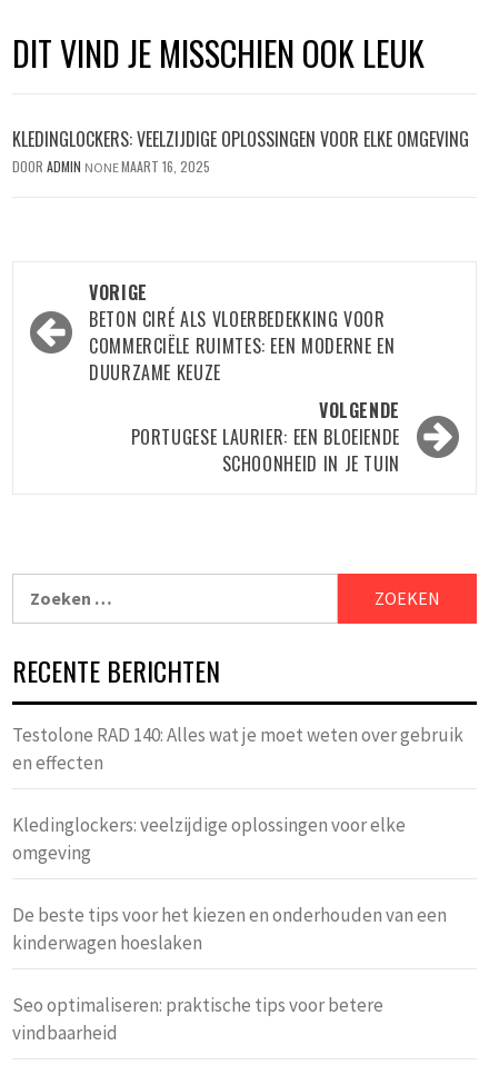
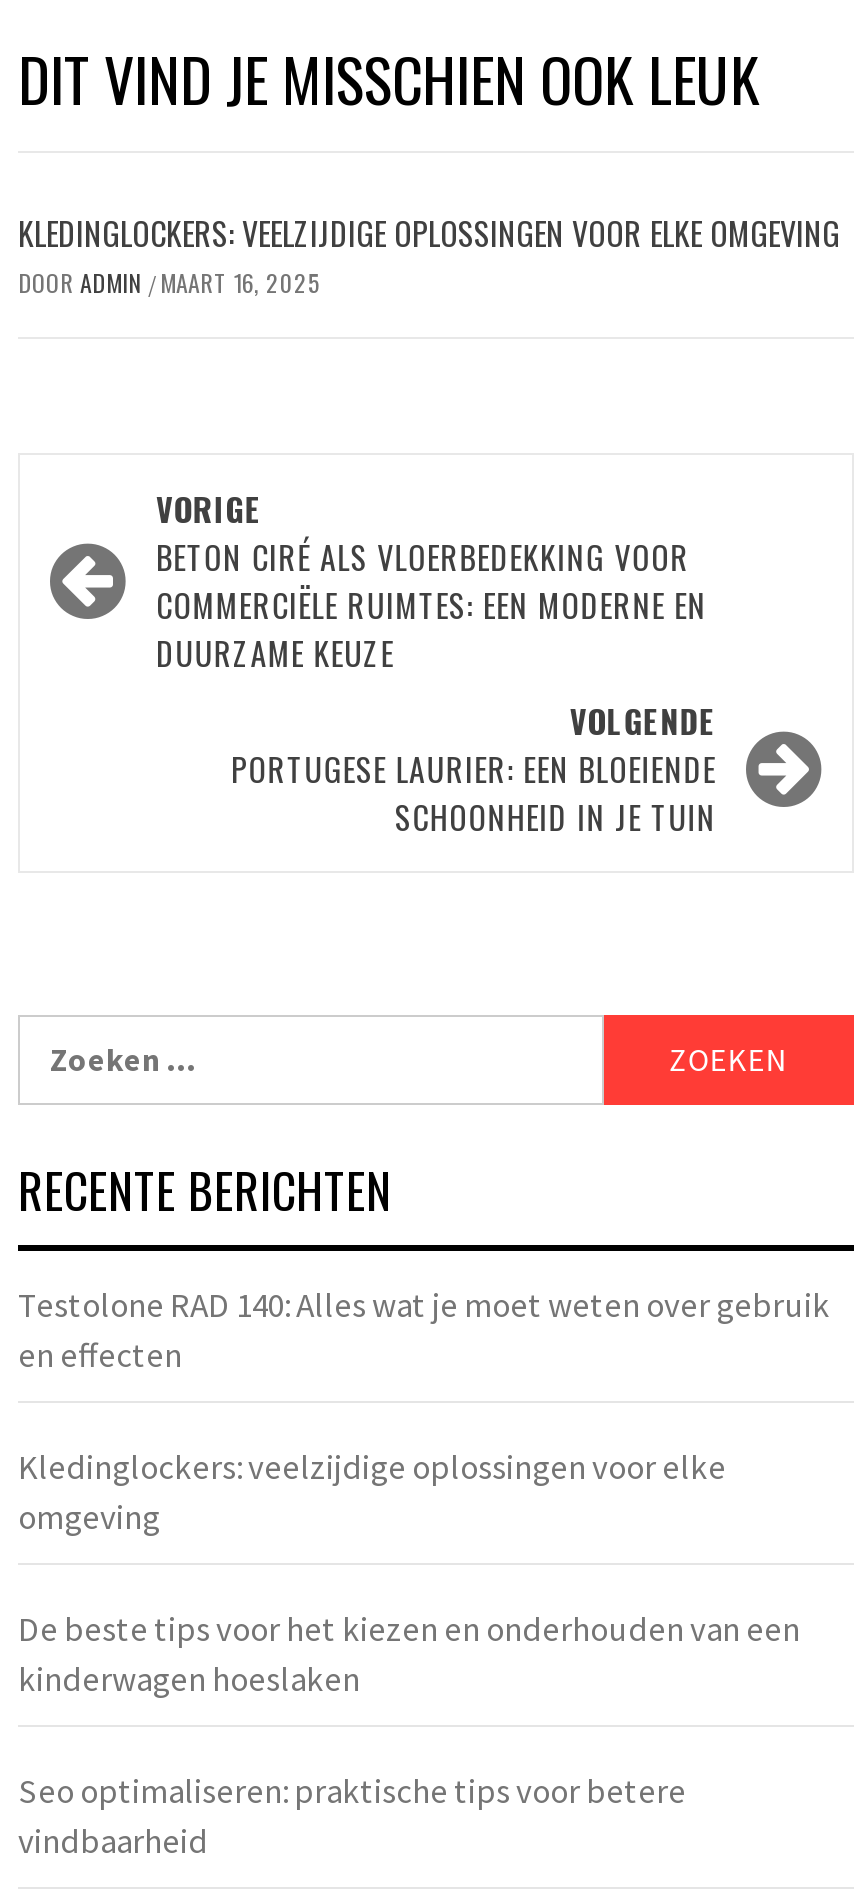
[12,157,210,176] DOOR ADMIN NONE MAART 16, 2025 -> [18,265,320,299] DOOR ADMIN / MAART 16, 2025

